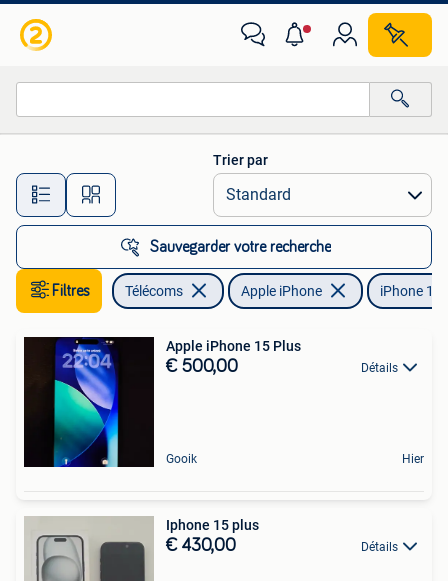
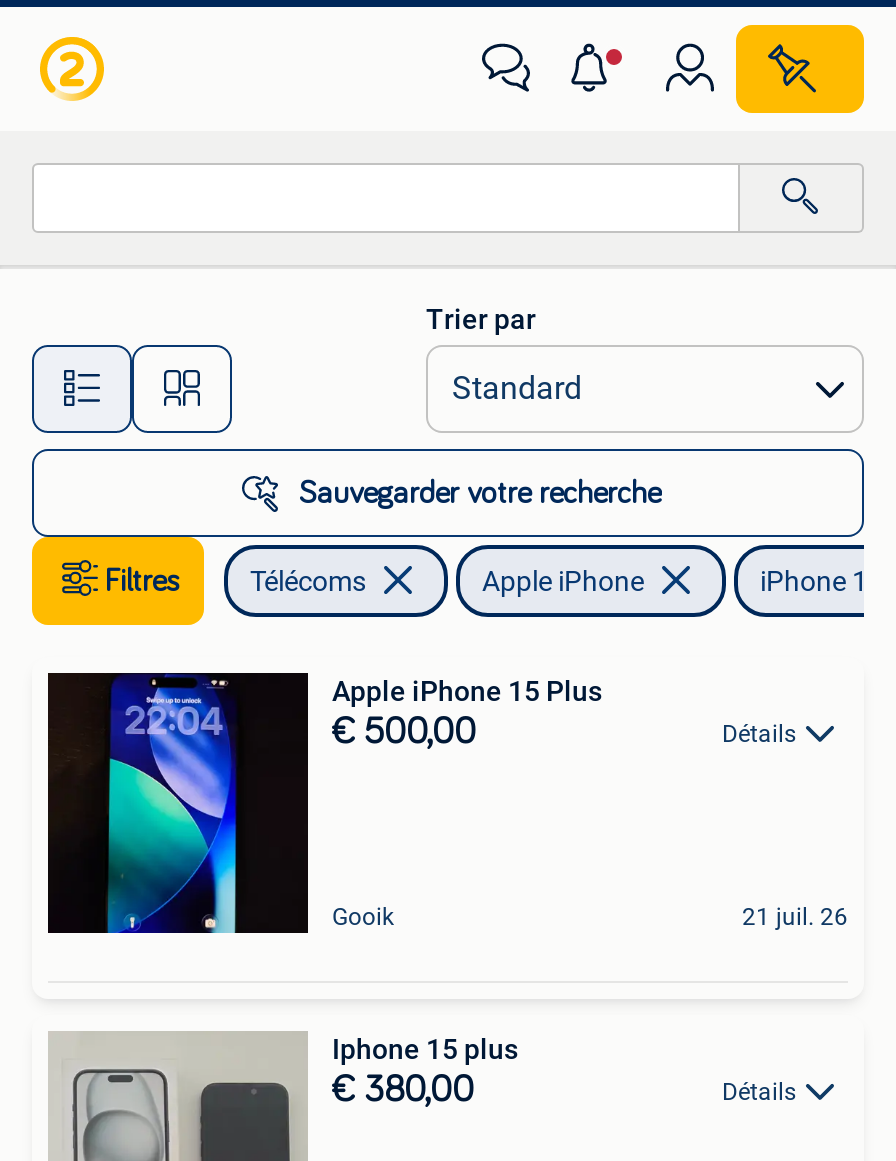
[402,452,424,466] Hier -> [742,903,848,931] 21 juil. 26
[166,537,236,555] € 430,00 -> [332,1073,474,1109] € 380,00

